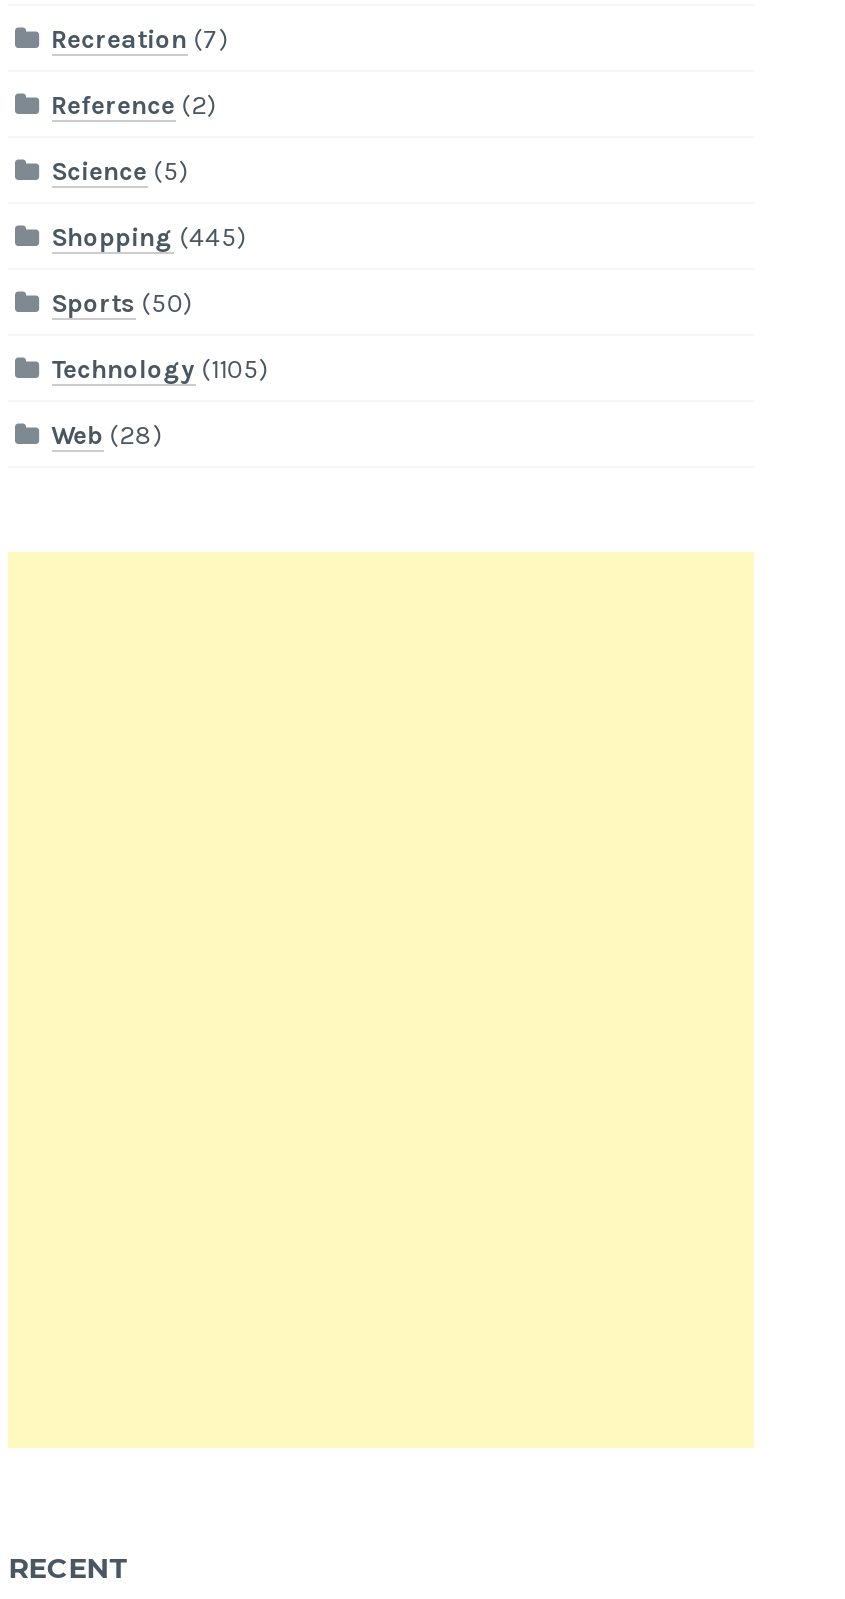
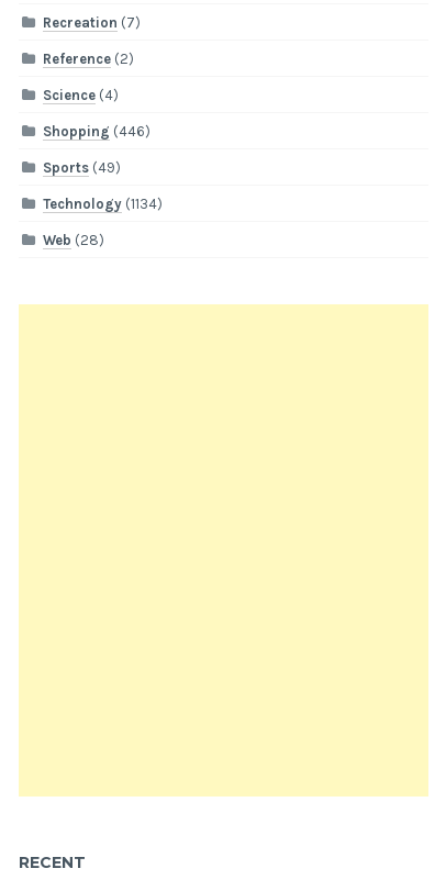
[51,156,189,186] Science (5) -> [42,87,118,103] Science (4)
[51,222,247,252] Shopping (445) -> [42,123,150,139] Shopping (446)
[51,288,193,318] Sports (50) -> [42,159,120,176] Sports (49)
[51,354,269,384] Technology (1105) -> [42,195,162,212] Technology (1134)

